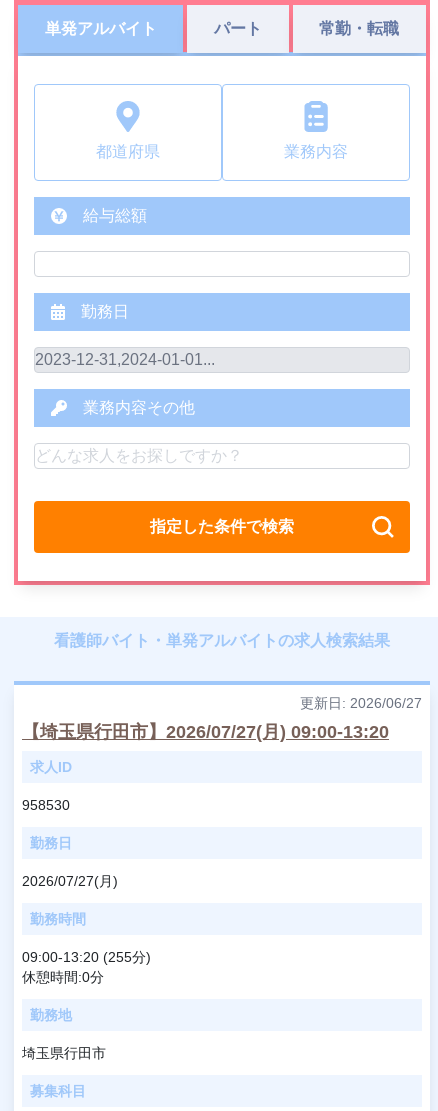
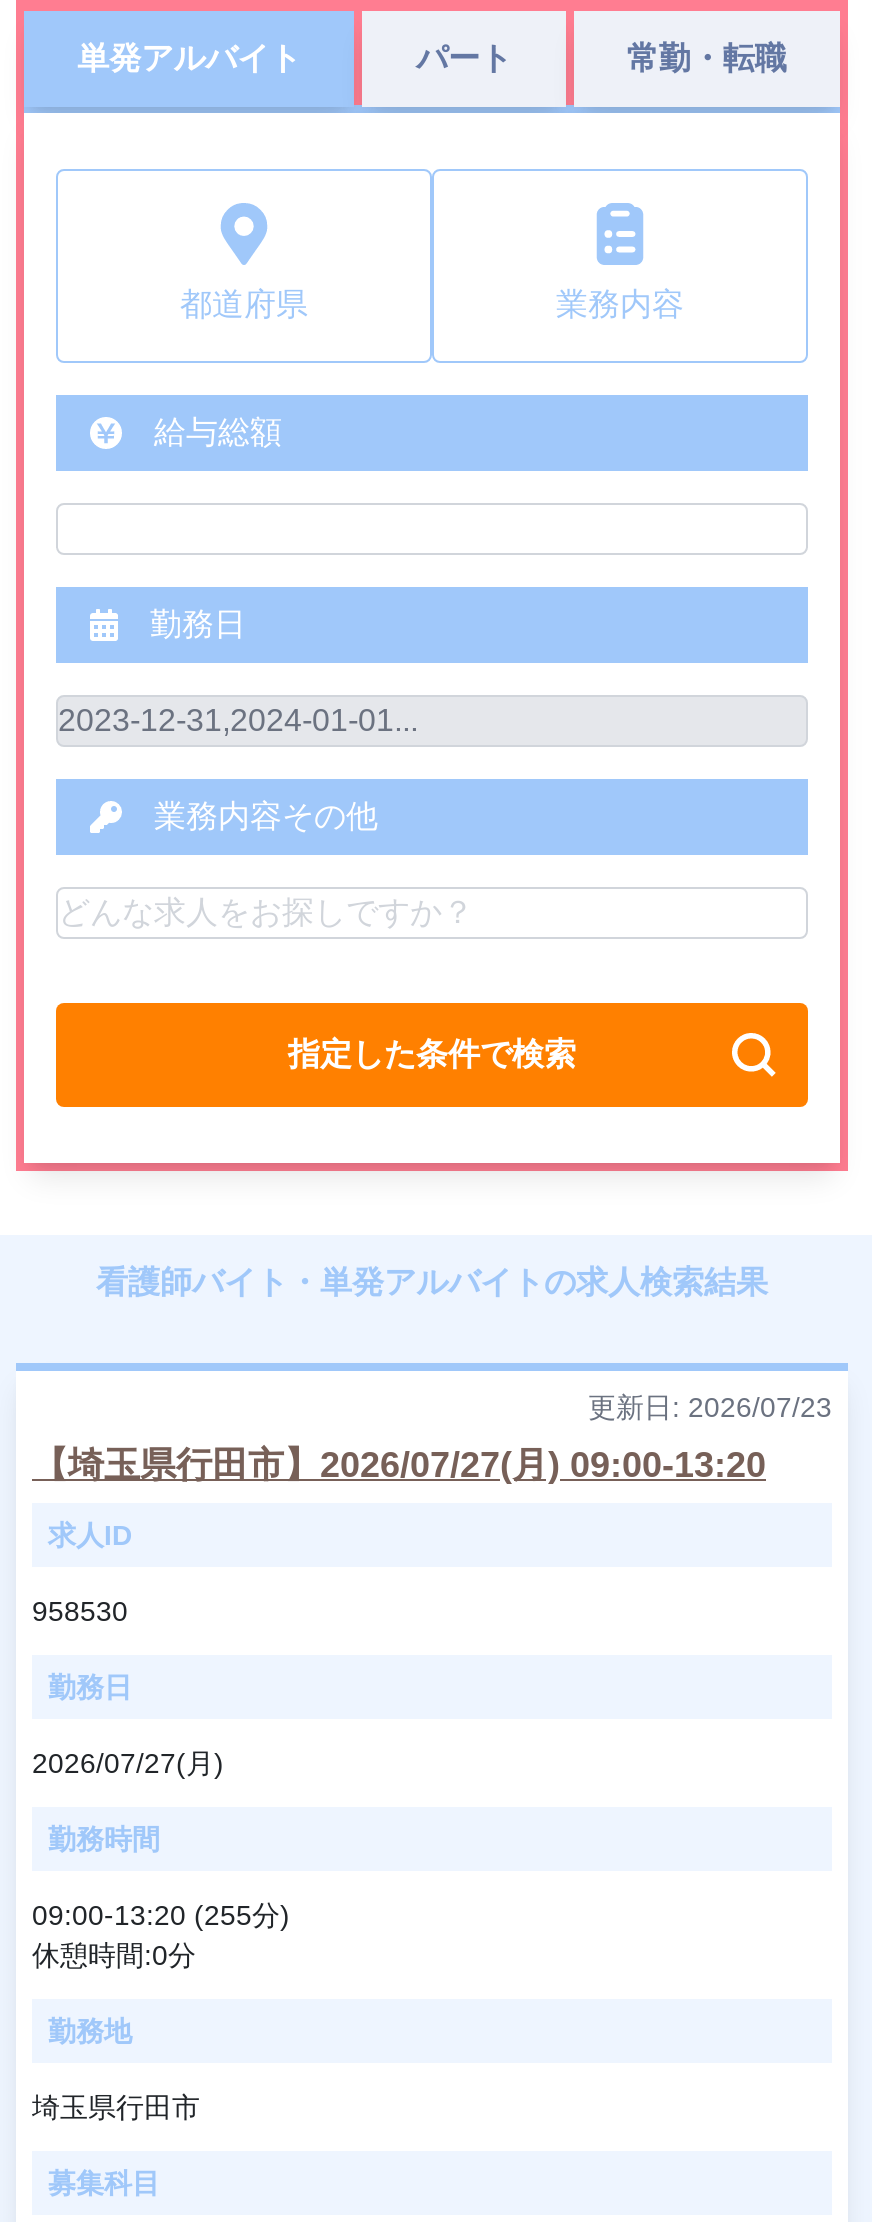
[300,695,422,711] 更新日: 2026/06/27 -> [588,1391,832,1423] 更新日: 2026/07/23

